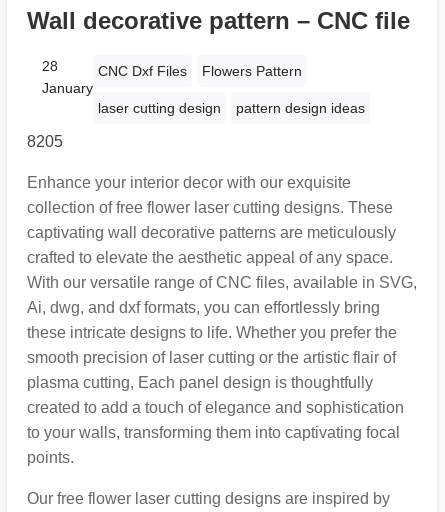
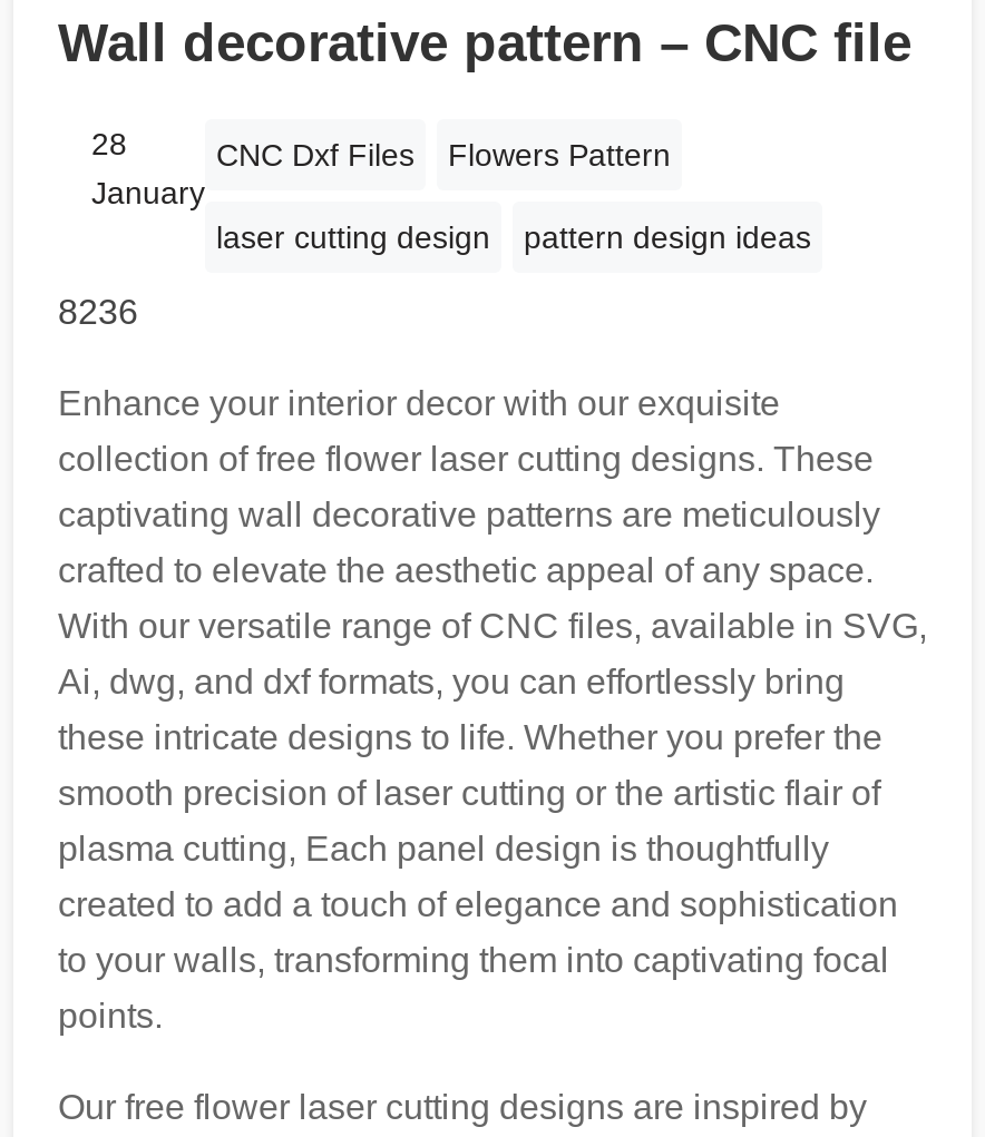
[27,133,63,150] 8205 -> [58,294,138,332] 8236

